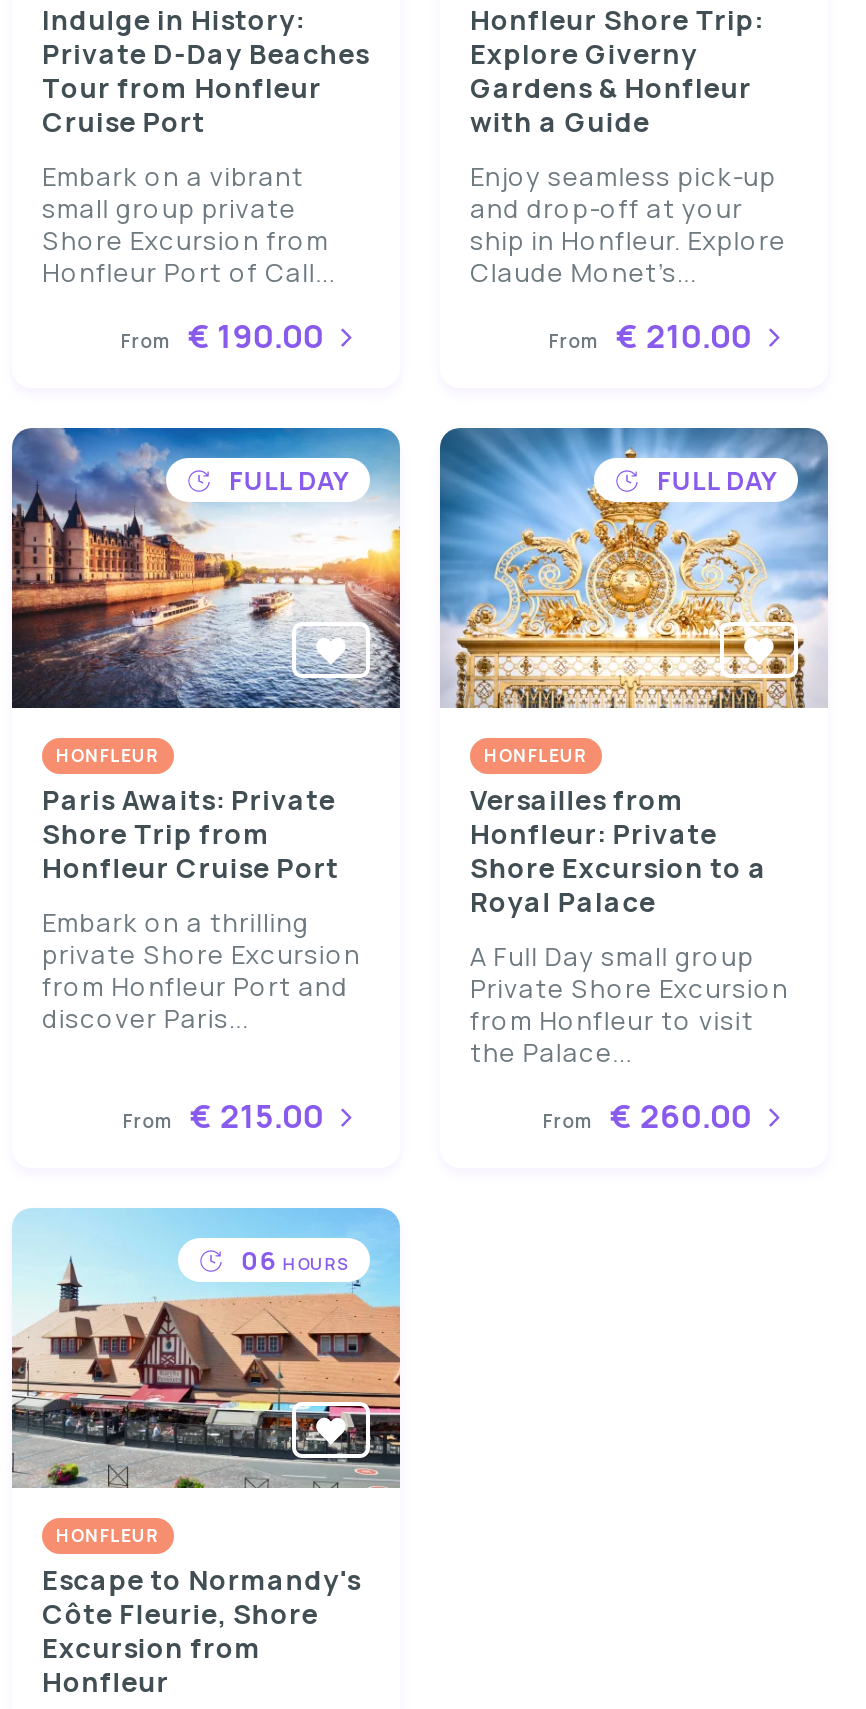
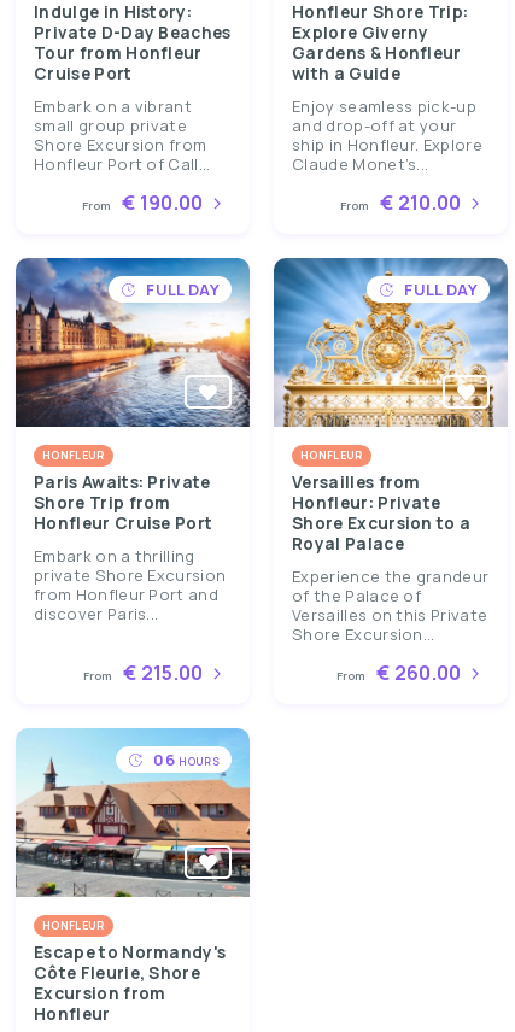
[470,938,789,1070] A Full Day small group | Private Shore Excursion | from Honfleur to visit | the Palace... -> [292,565,489,645] Experience the grandeur | of the Palace of | Versailles on this Private | Shore Excursion...

